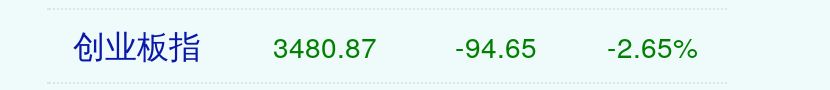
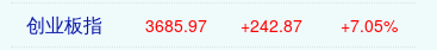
[273,27,377,67] 3480.87 -> [145,13,207,37] 3685.97
[455,27,537,67] -94.65 -> [241,13,302,37] +242.87
[607,27,697,67] -2.65% -> [341,13,398,37] +7.05%

